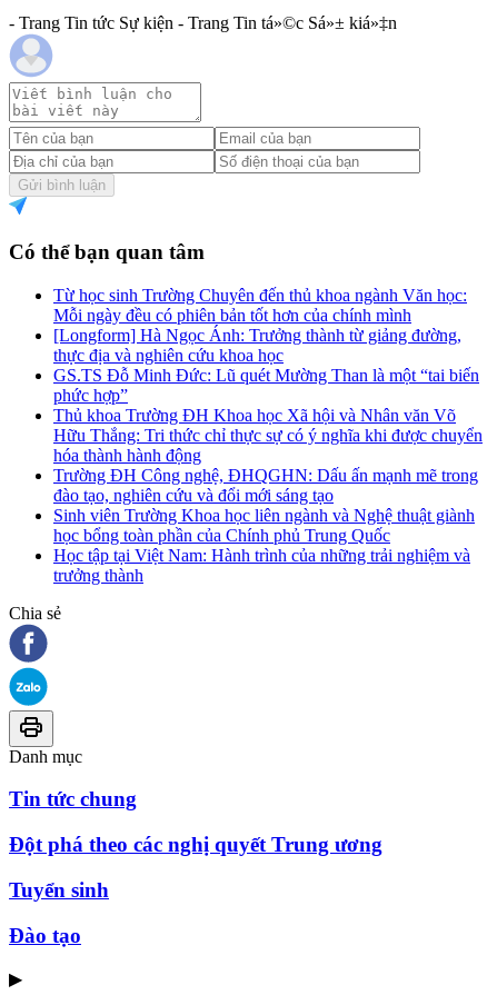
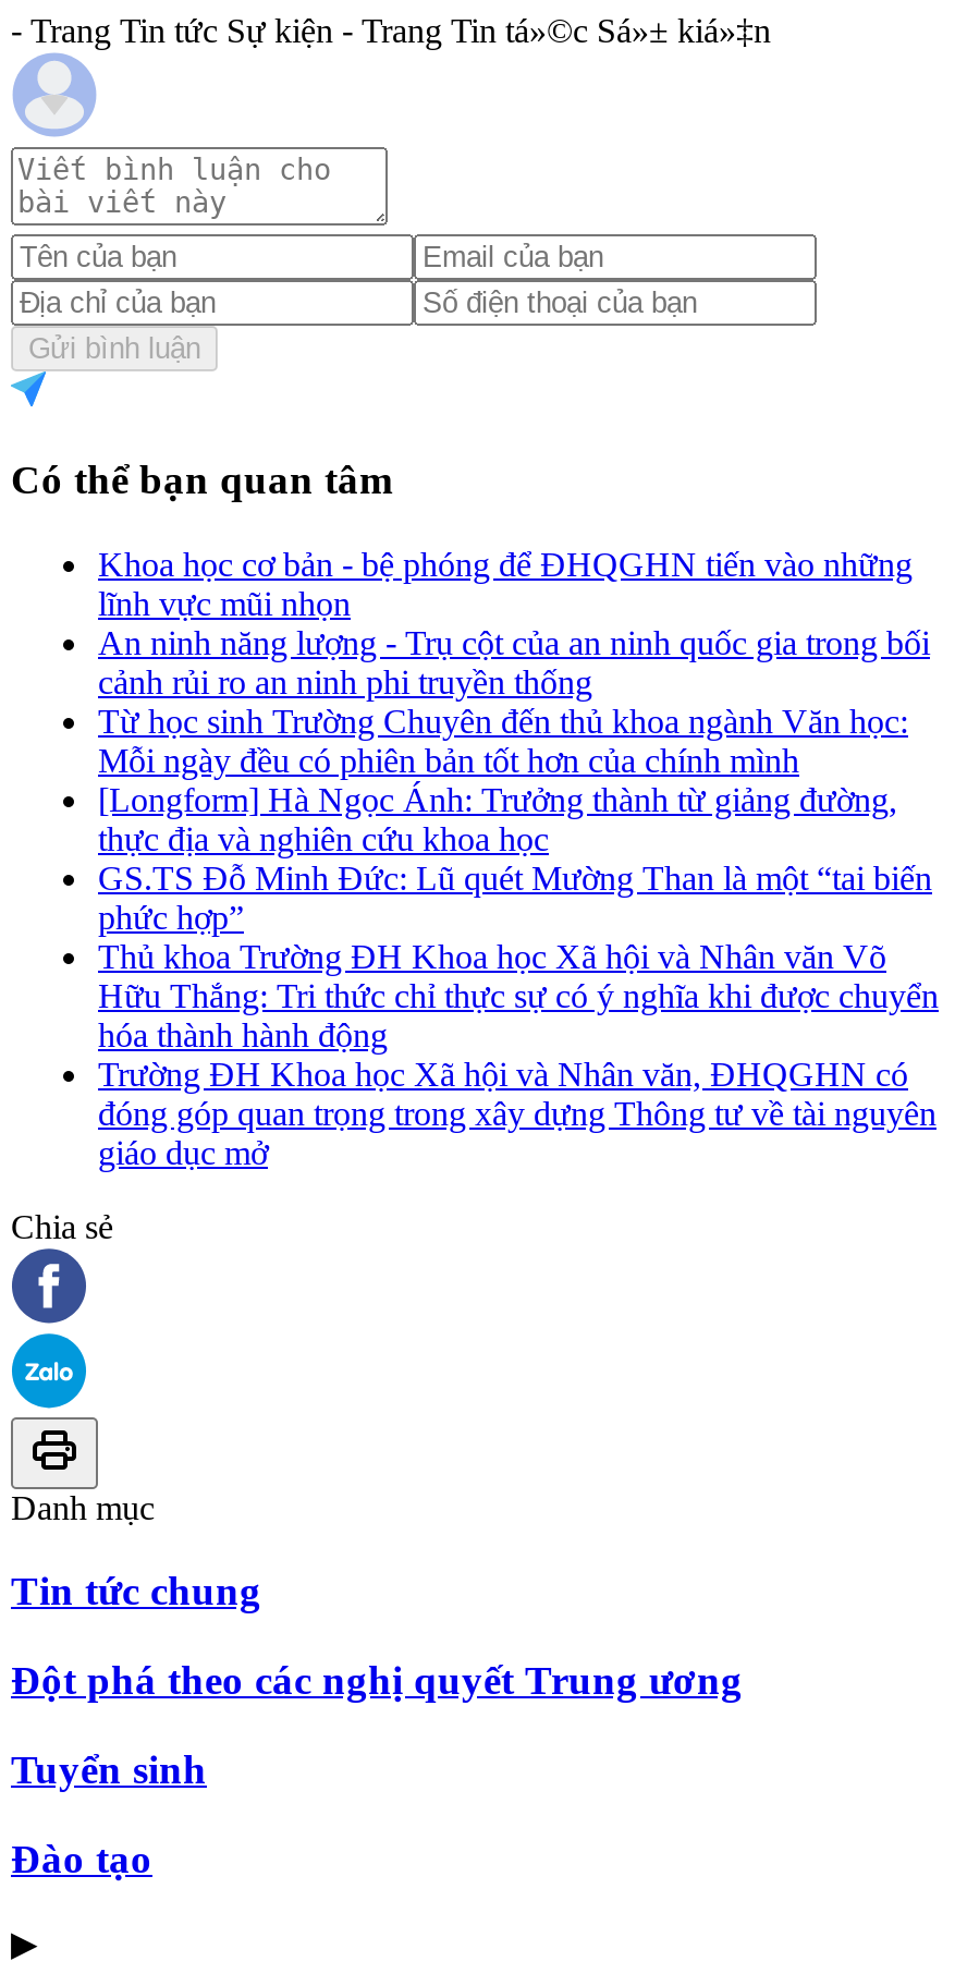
none -> [98,545,930,700] Khoa học cơ bản - bệ phóng để ĐHQGHN tiến vào những | lĩnh vực mũi nhọn | An ninh năng lượng - Trụ cột của an ninh quốc gia trong bối | cảnh rủi ro an ninh phi truyền thống
moved [53,285,483,464] -> [98,702,939,1053]: Từ học sinh Trường Chuyên đến thủ khoa ngành Văn học: | Mỗi ngày đều có phiên bản tốt hơn của chính mình | [Longform] Hà Ngọc Ánh: Trưởng thành từ giảng đường, | ... | Hữu Thắng: Tri thức chỉ thực sự có ý nghĩa khi được chuyển | hóa thành hành động
[53,465,478,584] Trường ĐH Công nghệ, ĐHQGHN: Dấu ấn mạnh mẽ trong | đào tạo, nghiên cứu và đổi mới sáng tạo | Sinh viên Trường Khoa học liên ngành và Nghệ thuật giành | học bổng toàn phần của Chính phủ Trung Quốc | Học tập tại Việt Nam: Hành trình của những trải nghiệm và | trưởng thành -> [98,1055,936,1170] Trường ĐH Khoa học Xã hội và Nhân văn, ĐHQGHN có | đóng góp quan trọng trong xây dựng Thông tư về tài nguyên | giáo dục mở

